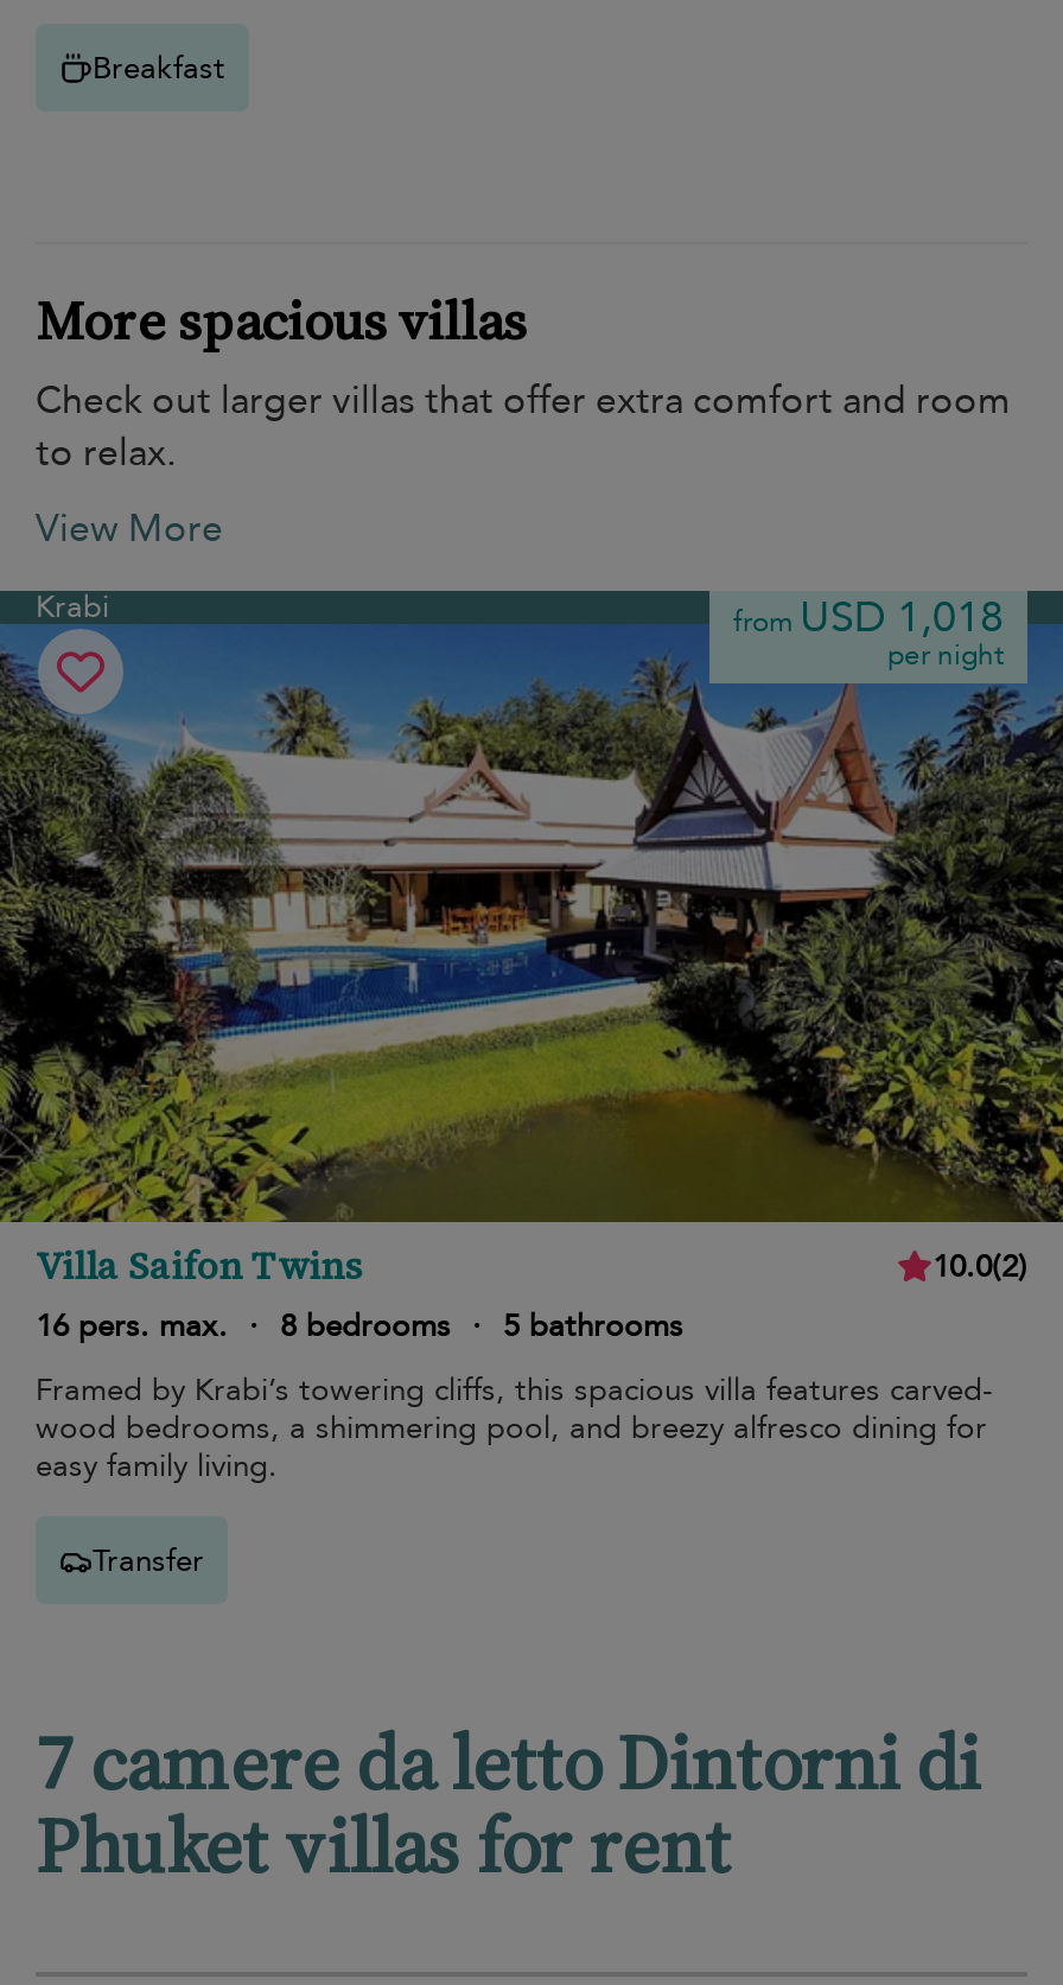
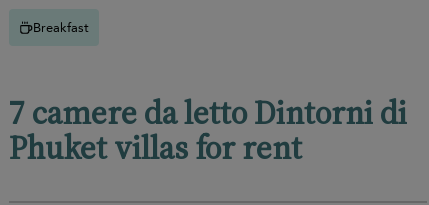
[7,282,1056,1224] [image] | More spacious villas | Check out larger villas that offer extra comfort and room | to relax. | View More | Krabi | from USD 1,018 | per night -> none
[36,1239,1027,1582] Villa Saifon Twins | 10.0(2) | 16 pers. max. · 8 bedrooms · 5 bathrooms | Framed by Krabi’s towering cliffs, this spacious villa features carved- | wood bedrooms, a shimmering pool, and breezy alfresco dining for | easy family living. | Transfer -> none

